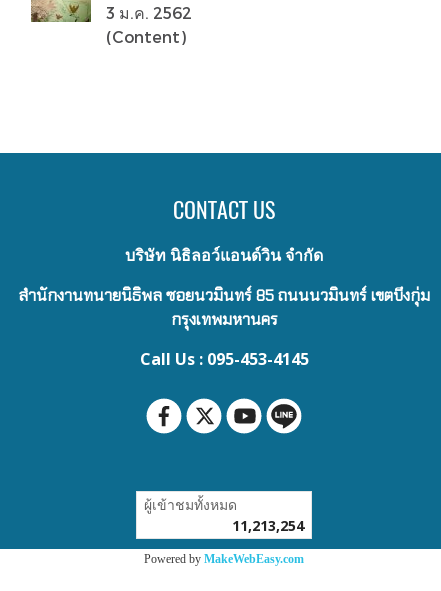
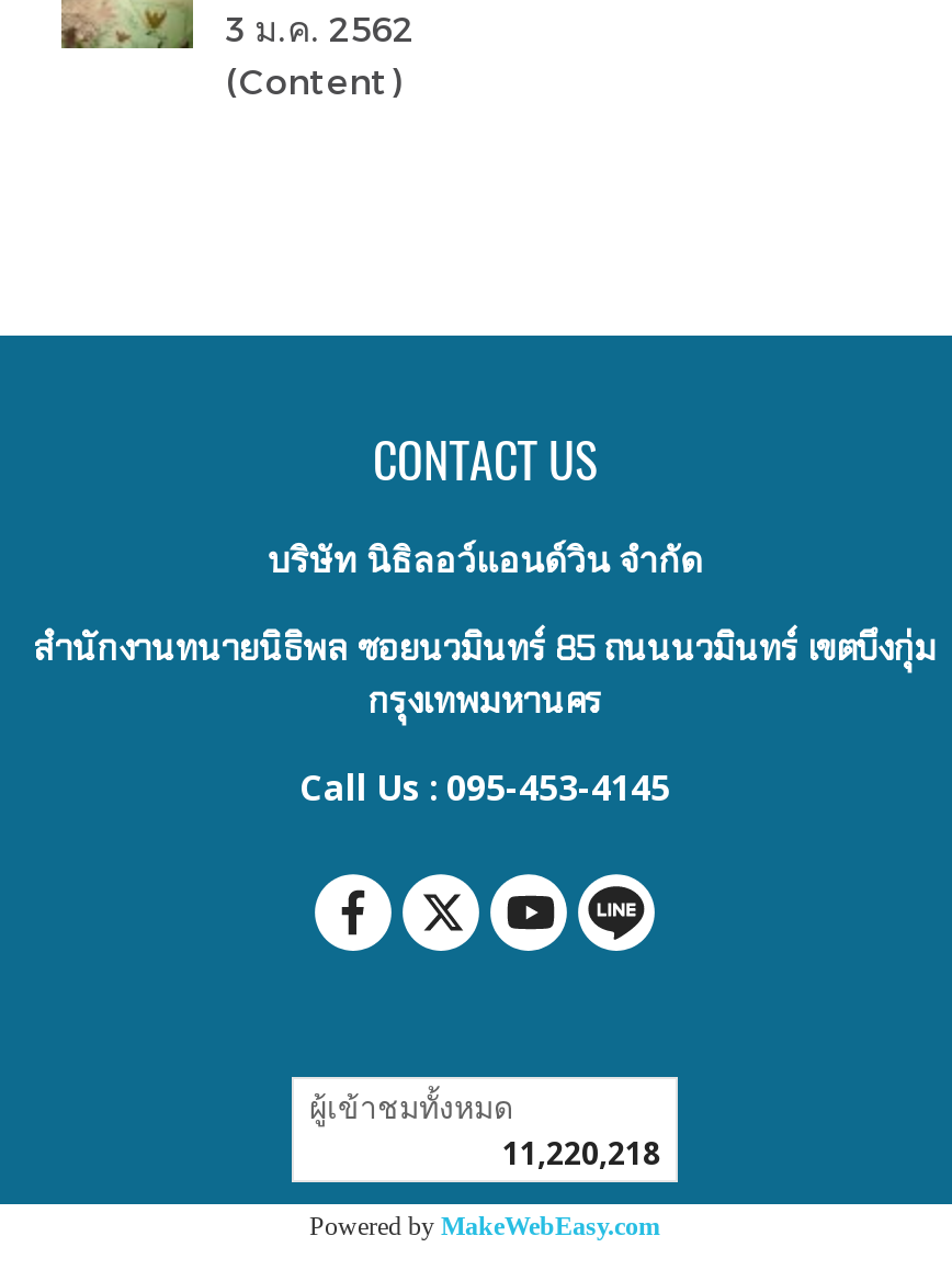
[232,515,304,534] 11,213,254 -> [502,1131,660,1172] 11,220,218

